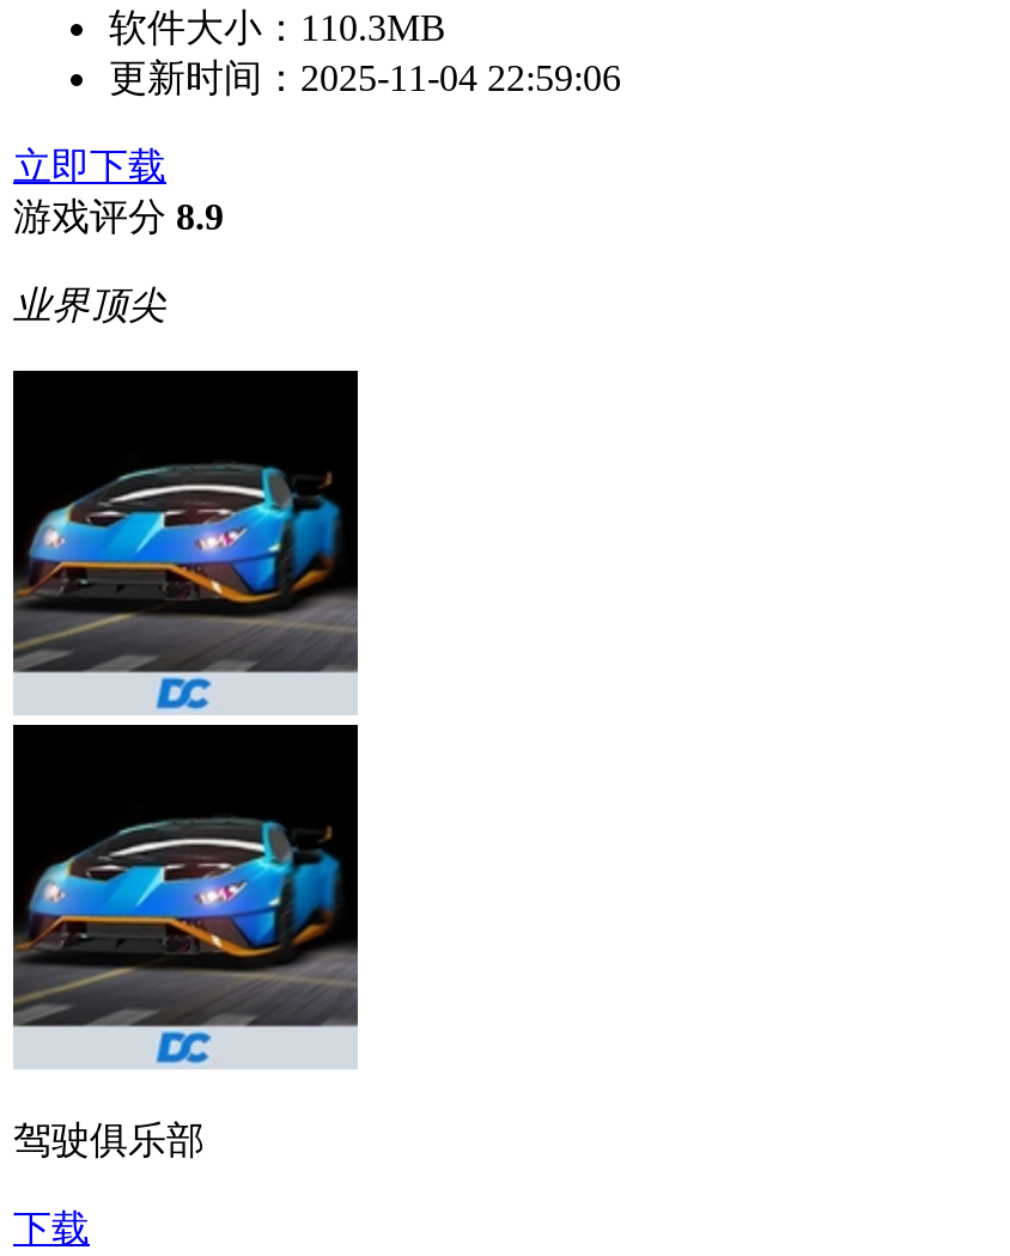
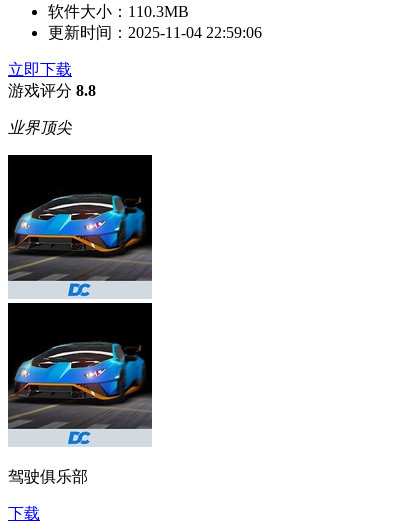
[13,196,224,236] 游戏评分 8.9 -> [8,82,96,99] 游戏评分 8.8

